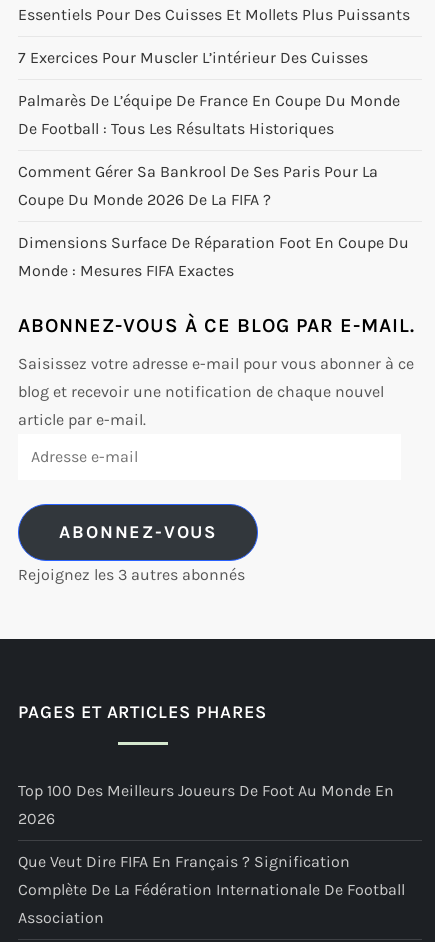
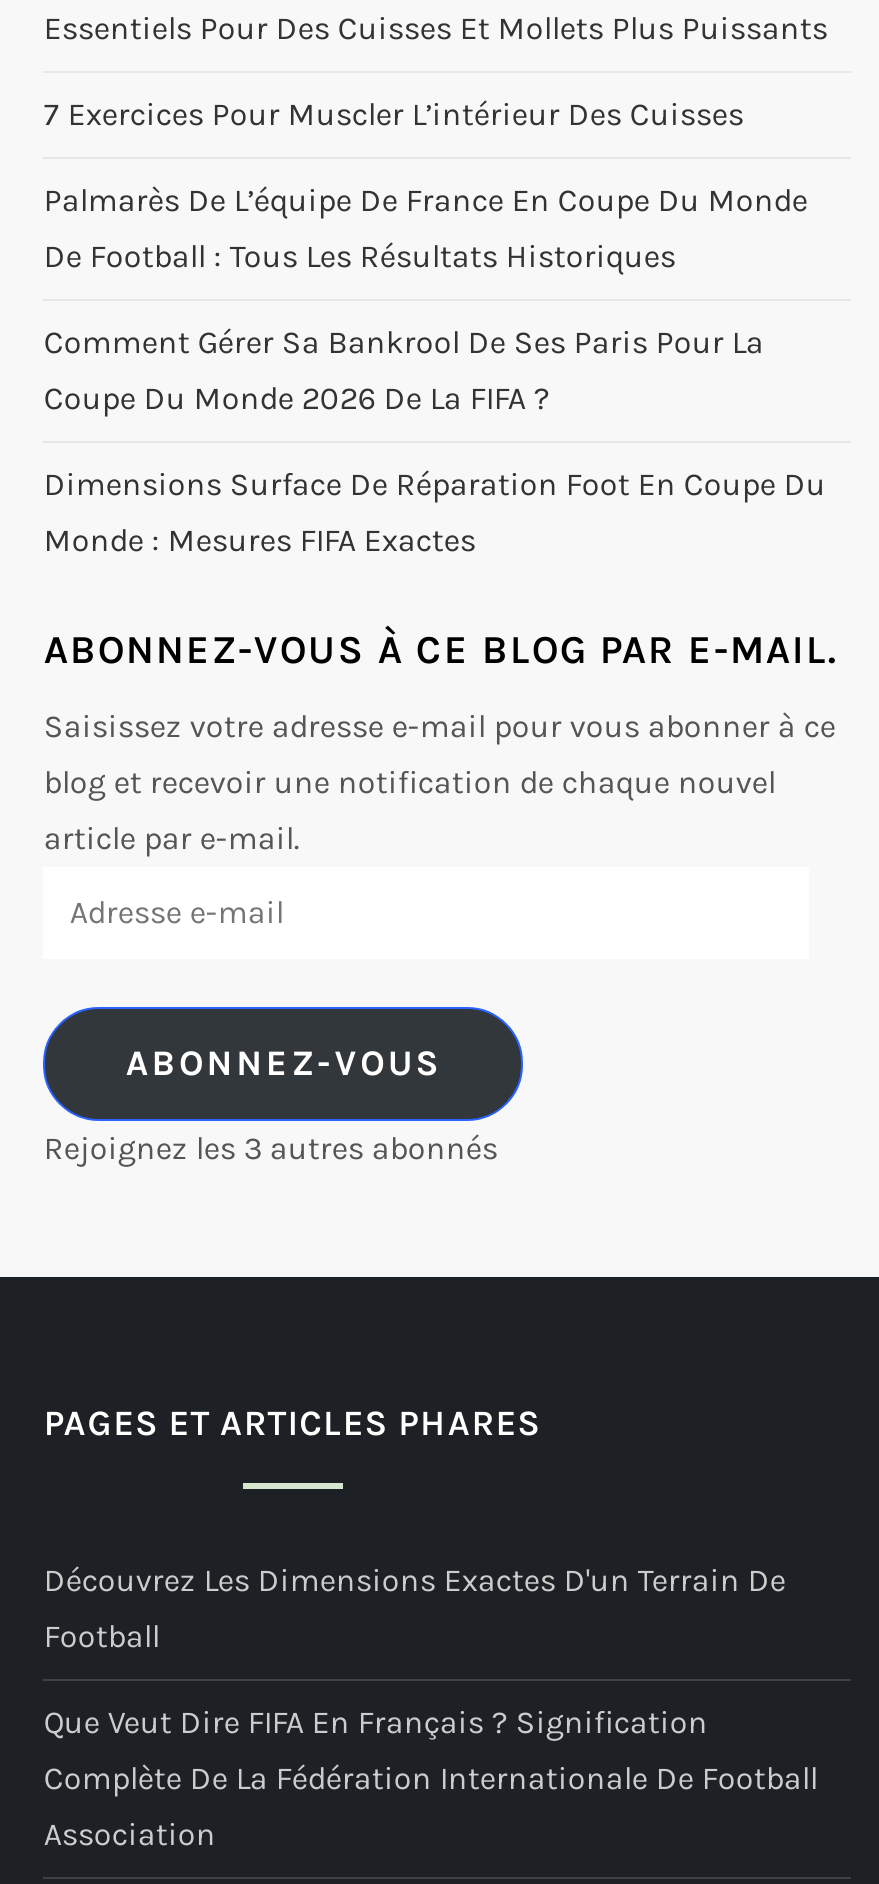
[18,781,394,800] Top 100 Des Meilleurs Joueurs De Foot Au Monde En -> [44,1561,786,1599] Découvrez Les Dimensions Exactes D'un Terrain De
[18,809,55,828] 2026 -> [44,1617,160,1655] Football

